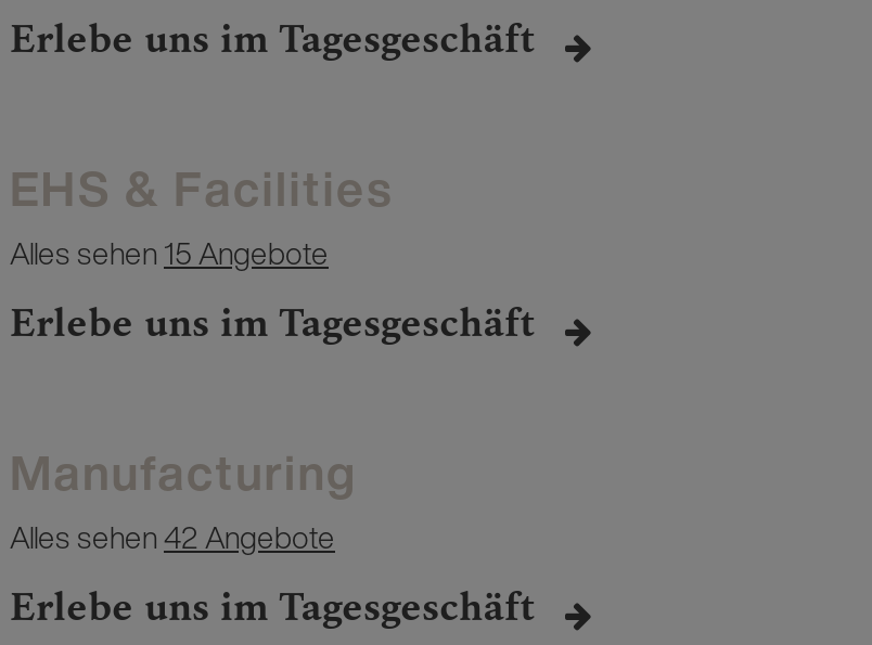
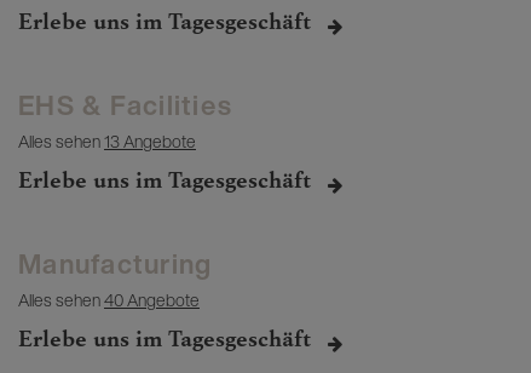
[10,230,329,275] Alles sehen 15 Angebote -> [18,128,196,154] Alles sehen 13 Angebote
[10,514,335,559] Alles sehen 42 Angebote -> [18,287,200,312] Alles sehen 40 Angebote

